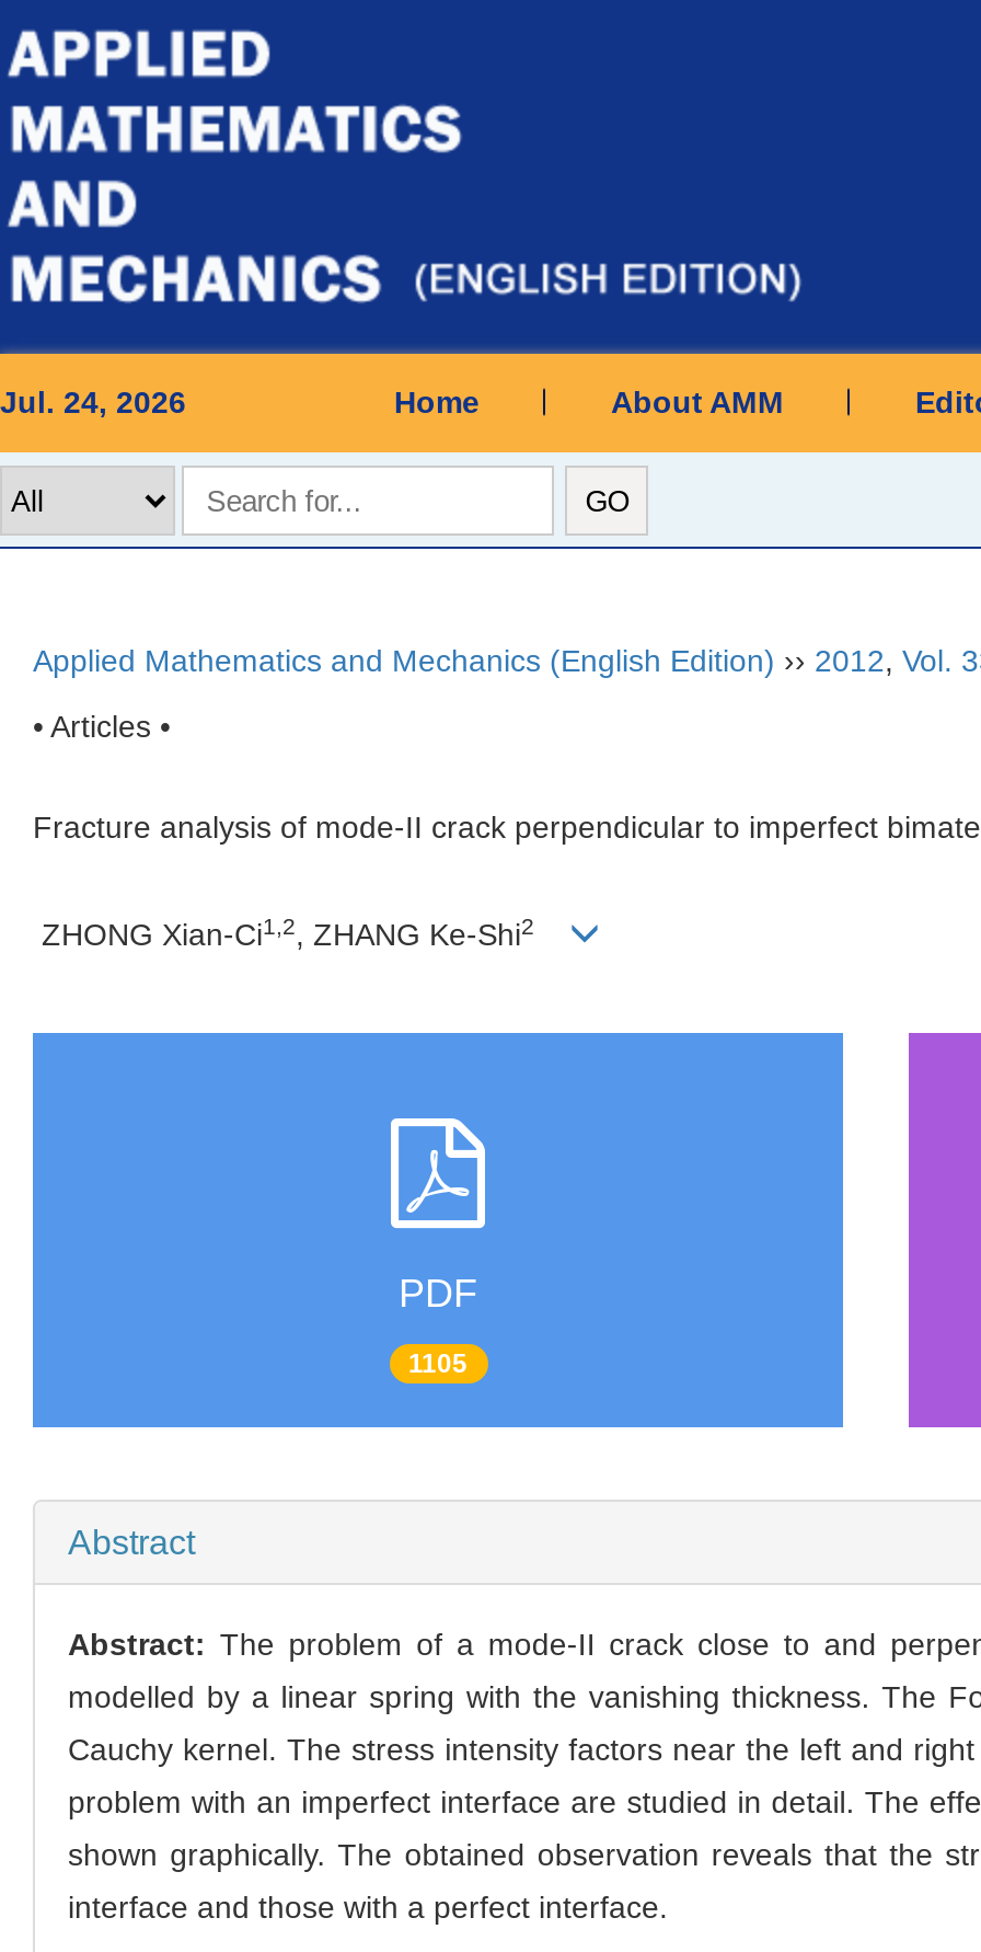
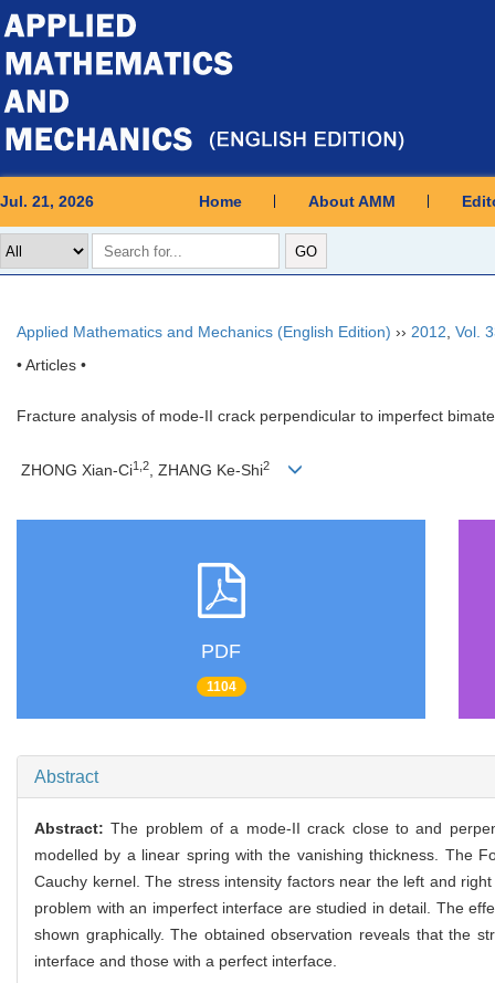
[0,384,186,420] Jul. 24, 2026 -> [0,192,94,210] Jul. 21, 2026
[408,1348,468,1379] 1105 -> [206,679,236,694] 1104

